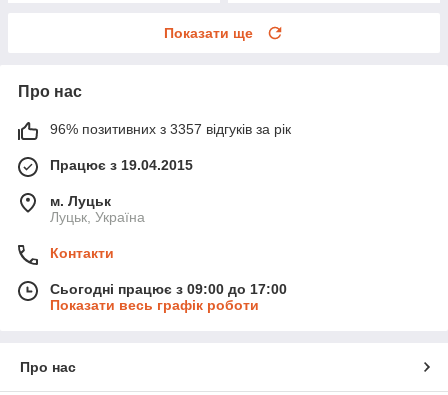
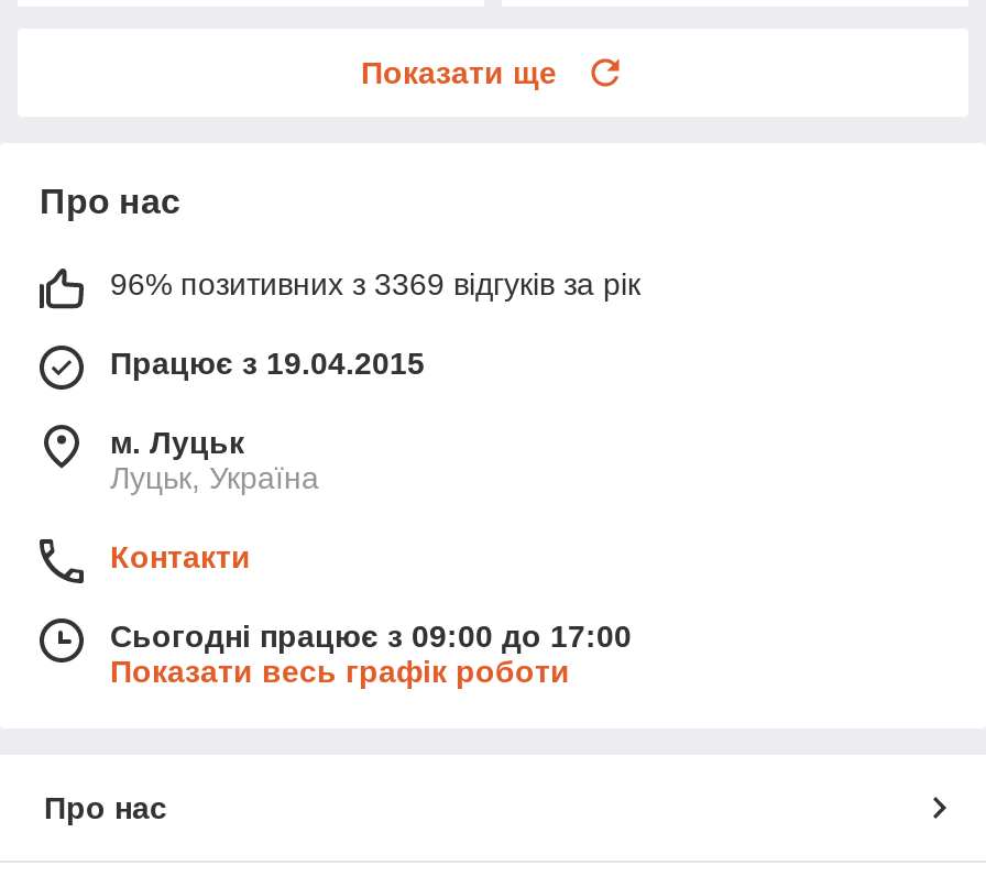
[50,121,291,137] 96% позитивних з 3357 відгуків за рік -> [110,266,640,301] 96% позитивних з 3369 відгуків за рік

